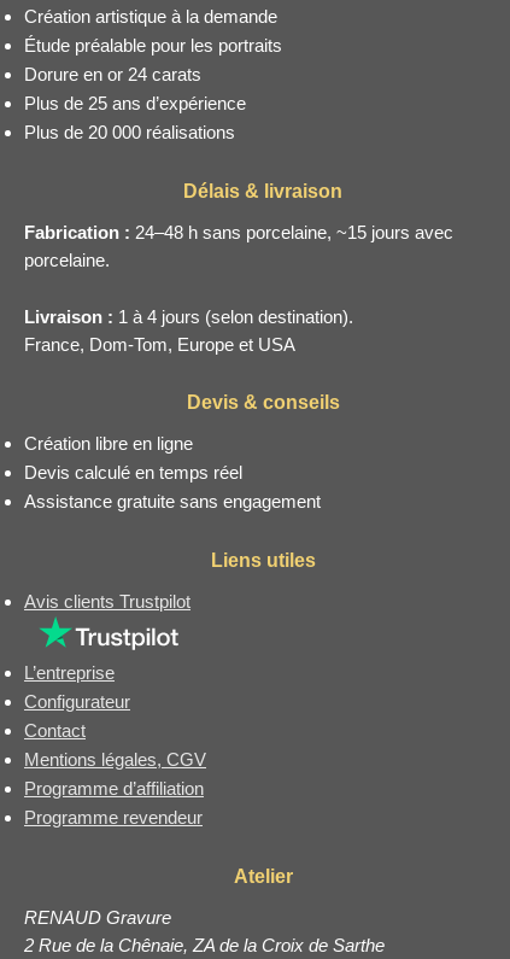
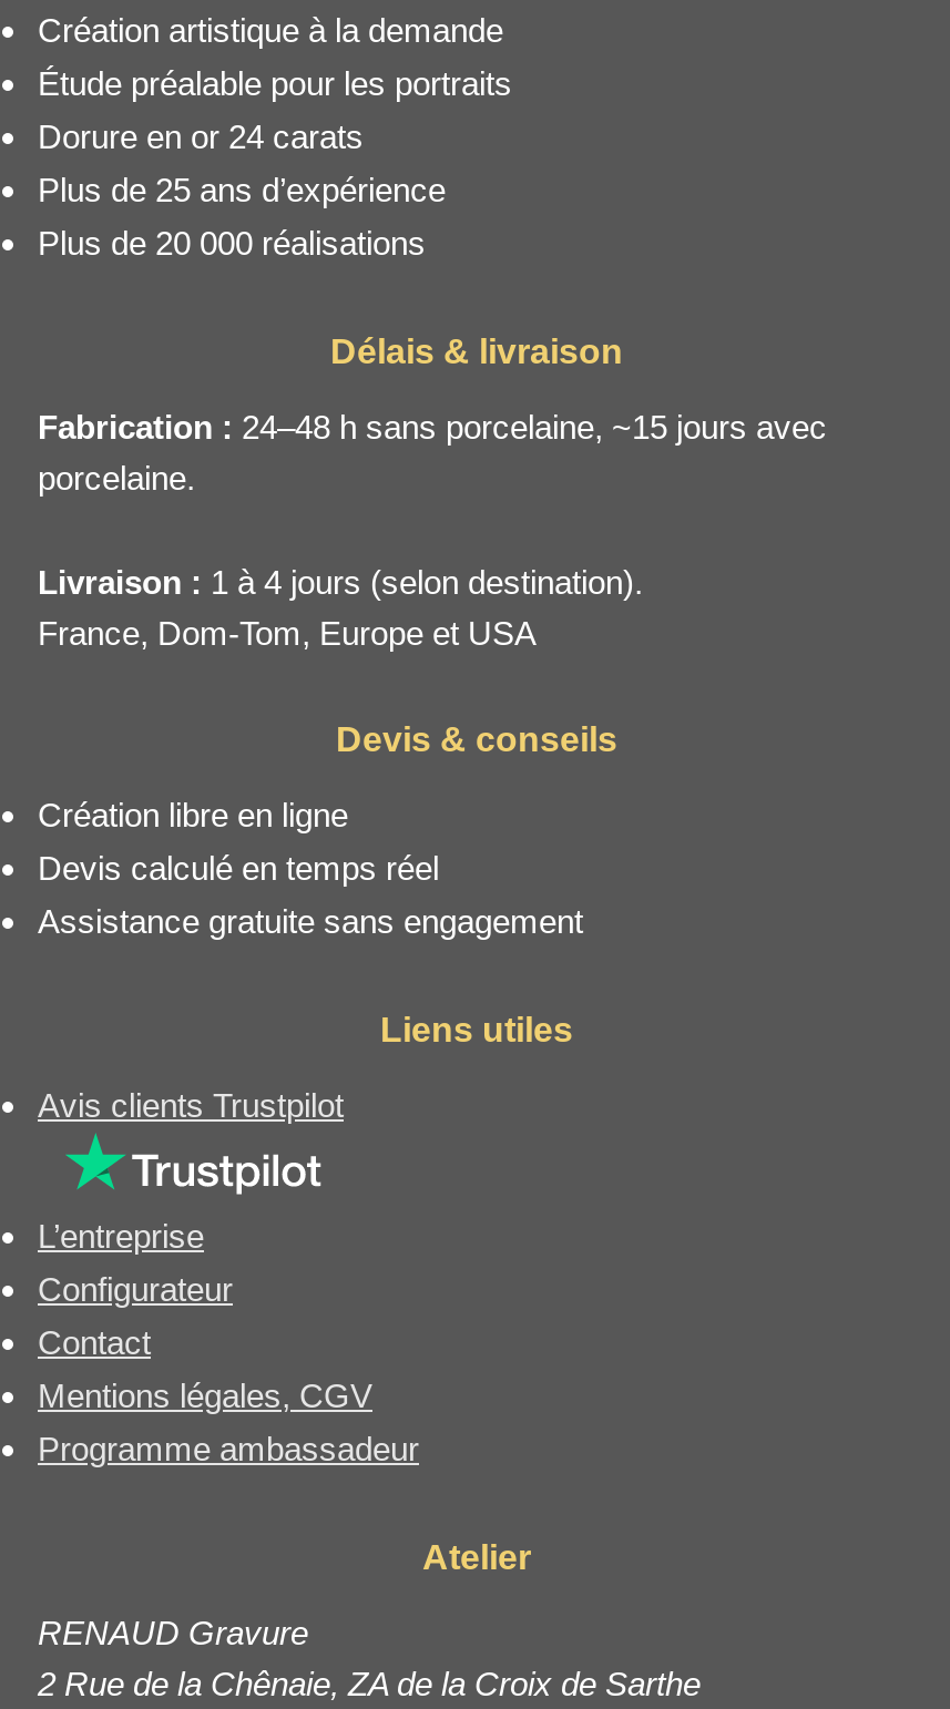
[24,778,204,827] Programme d’affiliation | Programme revendeur -> [38,1429,419,1467] Programme ambassadeur

